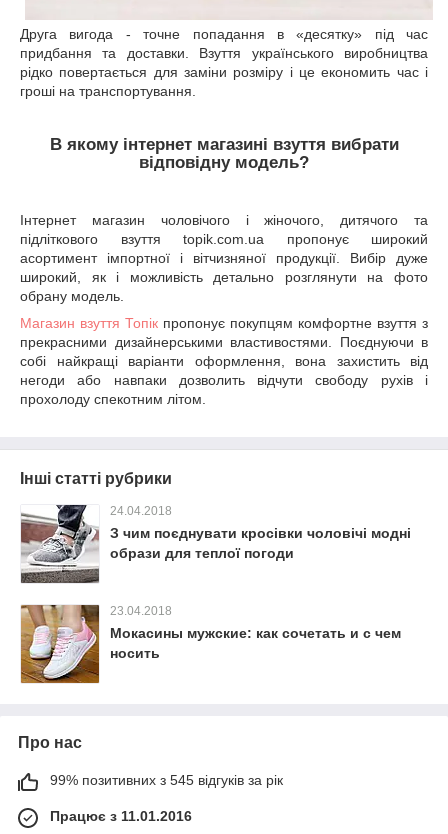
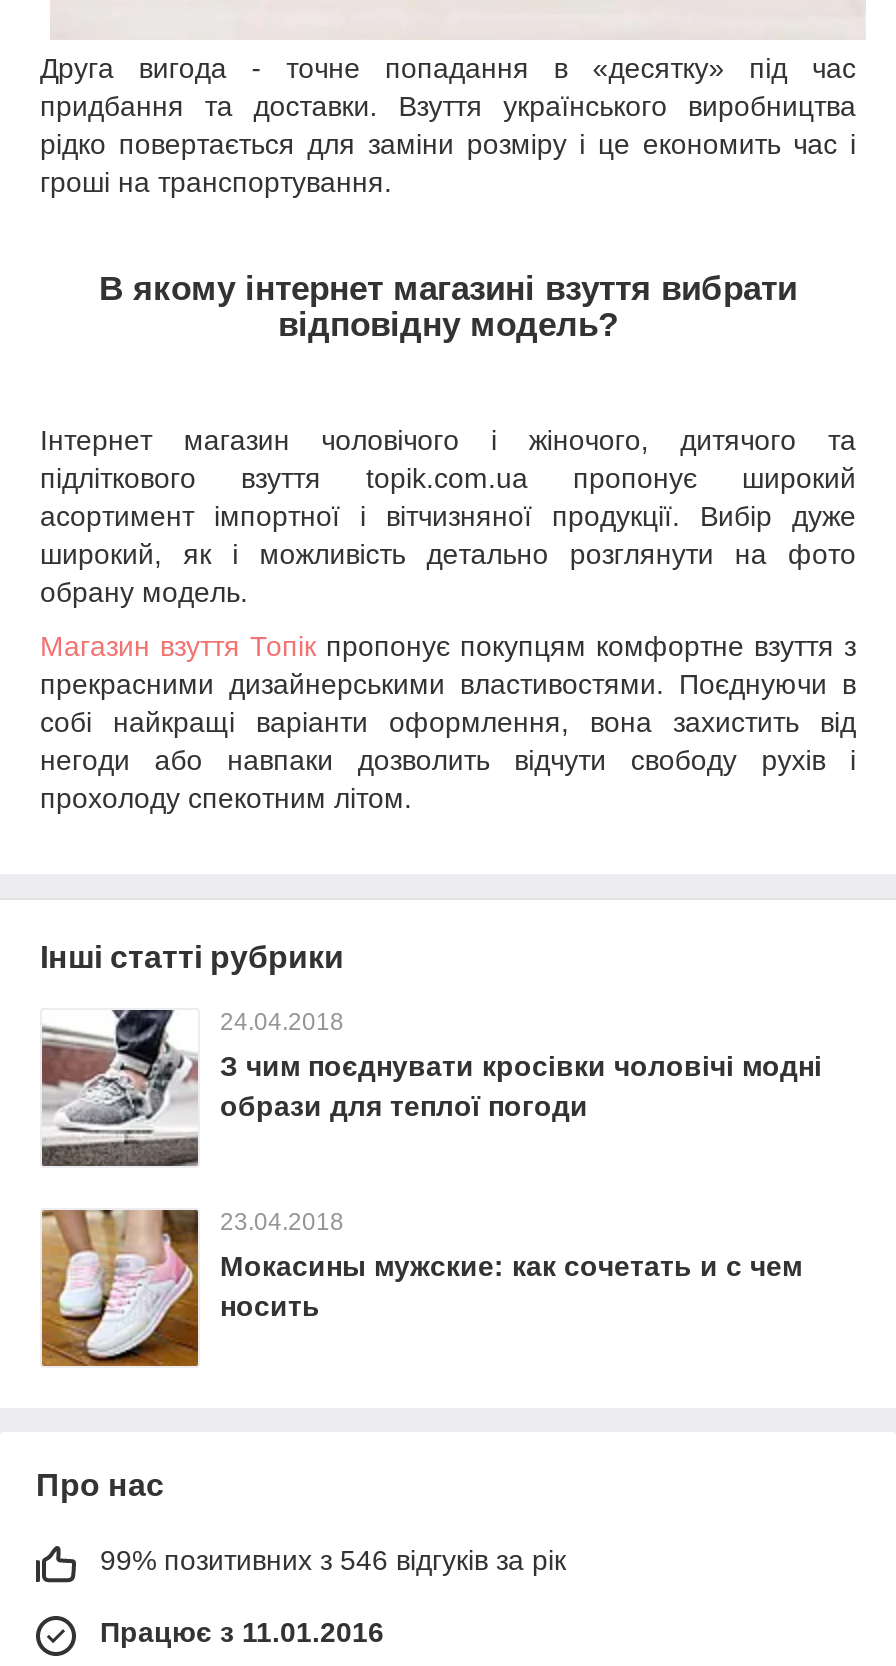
[50,772,283,788] 99% позитивних з 545 відгуків за рік -> [100,1544,566,1576] 99% позитивних з 546 відгуків за рік

